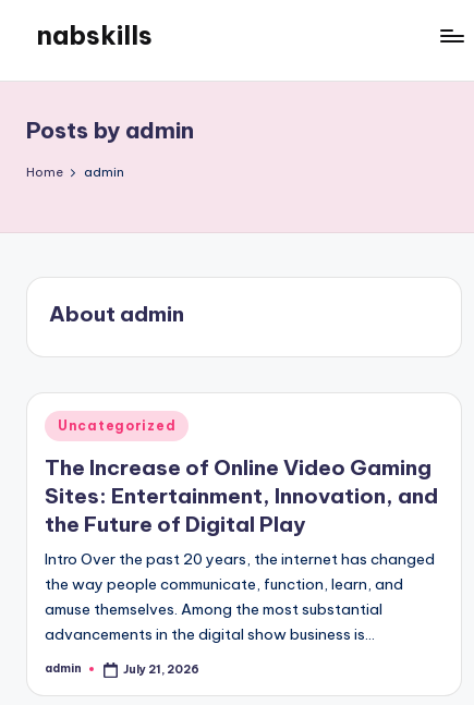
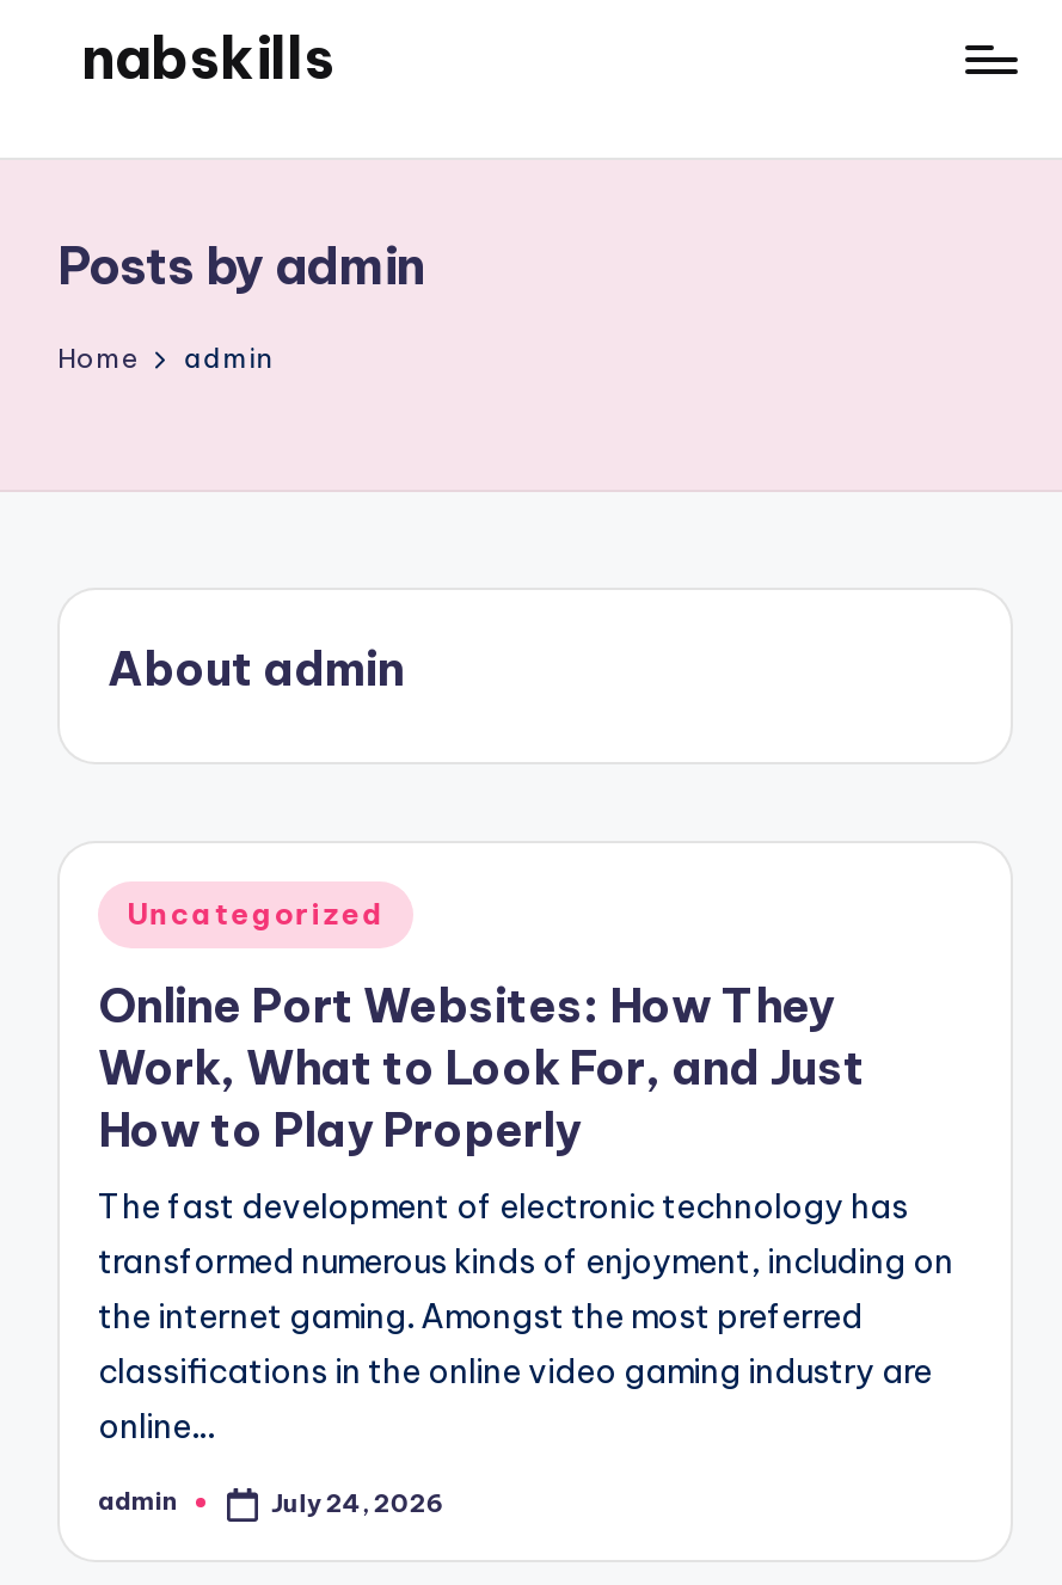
[45,454,438,537] The Increase of Online Video Gaming | Sites: Entertainment, Innovation, and | the Future of Digital Play -> [98,977,865,1158] Online Port Websites: How They | Work, What to Look For, and Just | How to Play Properly
[45,549,435,644] Intro Over the past 20 years, the internet has changed | the way people communicate, function, learn, and | amuse themselves. Among the most substantial | advancements in the digital show business is… -> [98,1184,953,1447] The fast development of electronic technology has | transformed numerous kinds of enjoyment, including on | the internet gaming. Amongst the most preferred | classifications in the online video gaming industry are | online…
[124,662,200,676] July 21, 2026 -> [271,1487,445,1518] July 24, 2026

